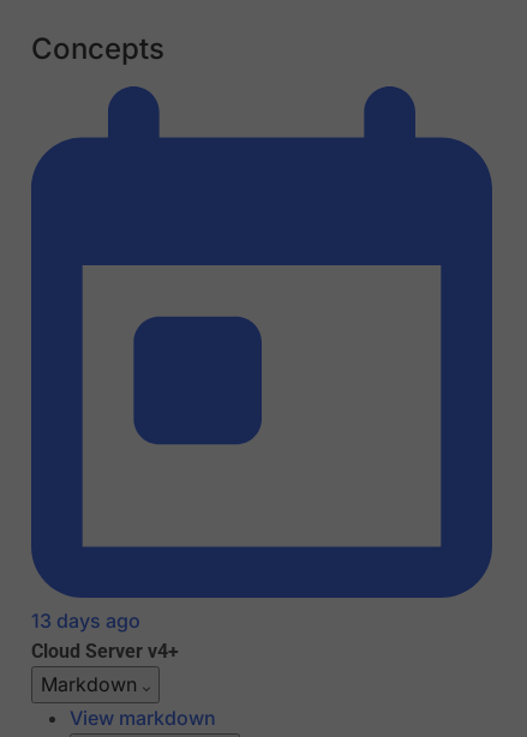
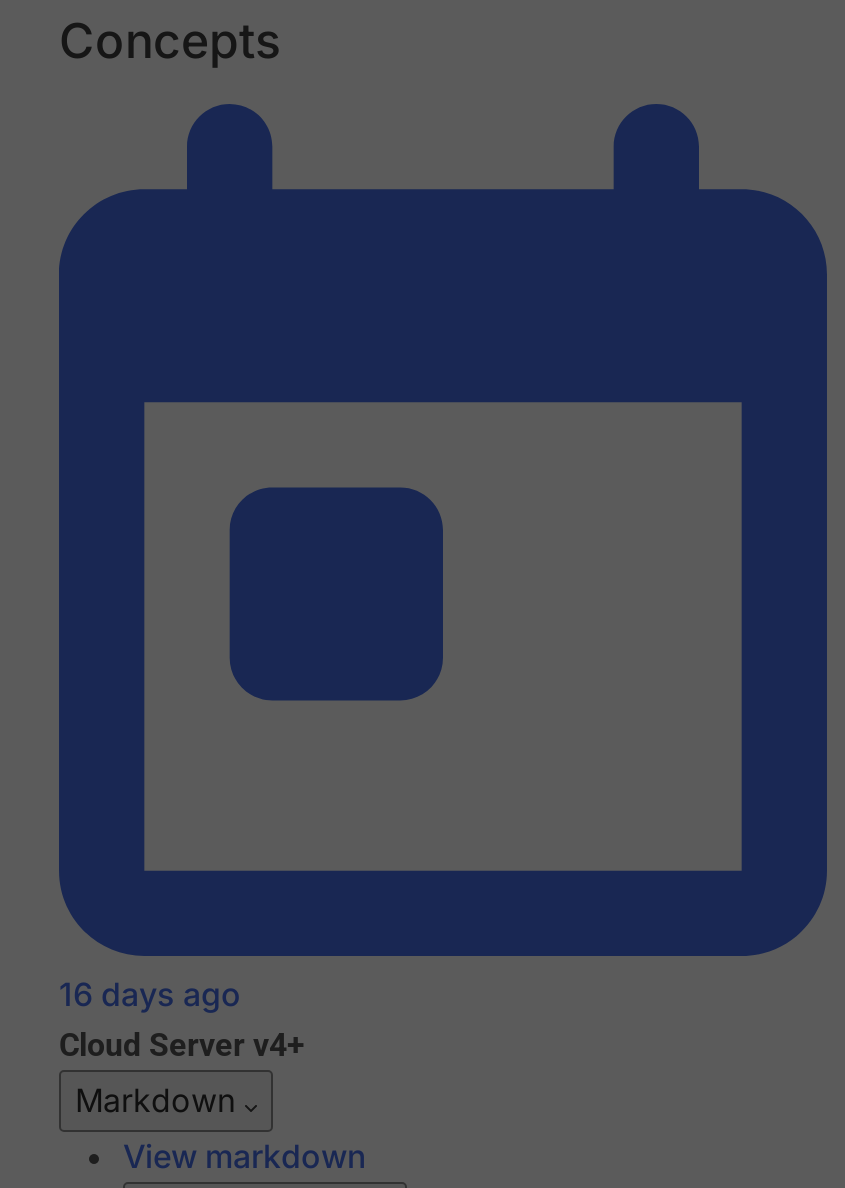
[31,609,140,633] 13 days ago -> [59,975,241,1015] 16 days ago

